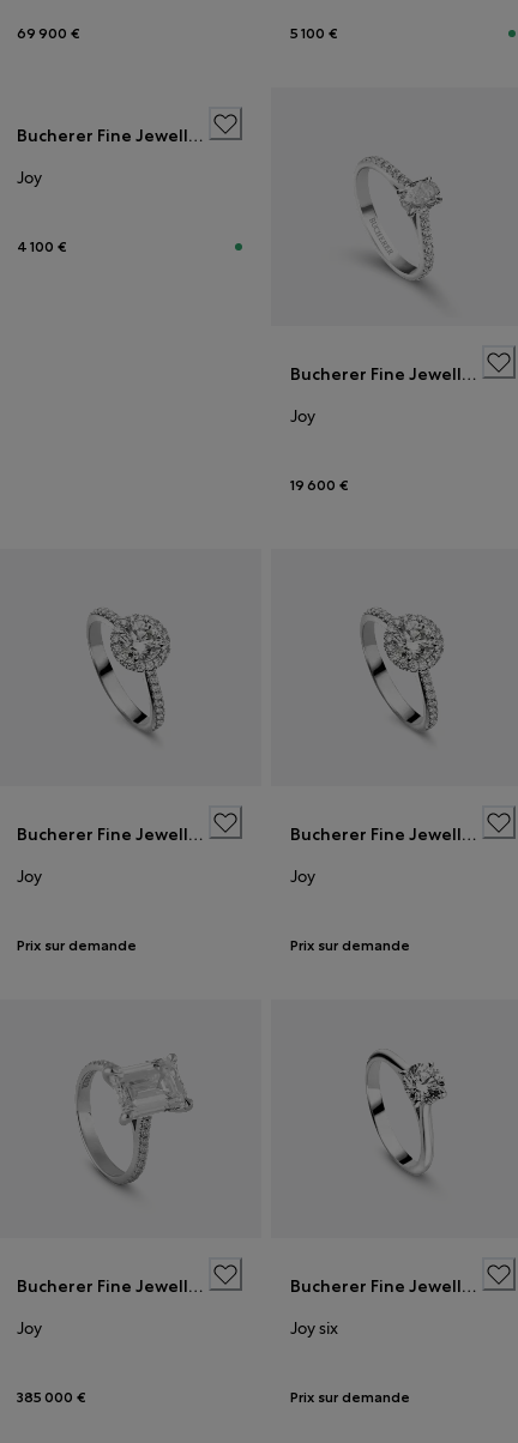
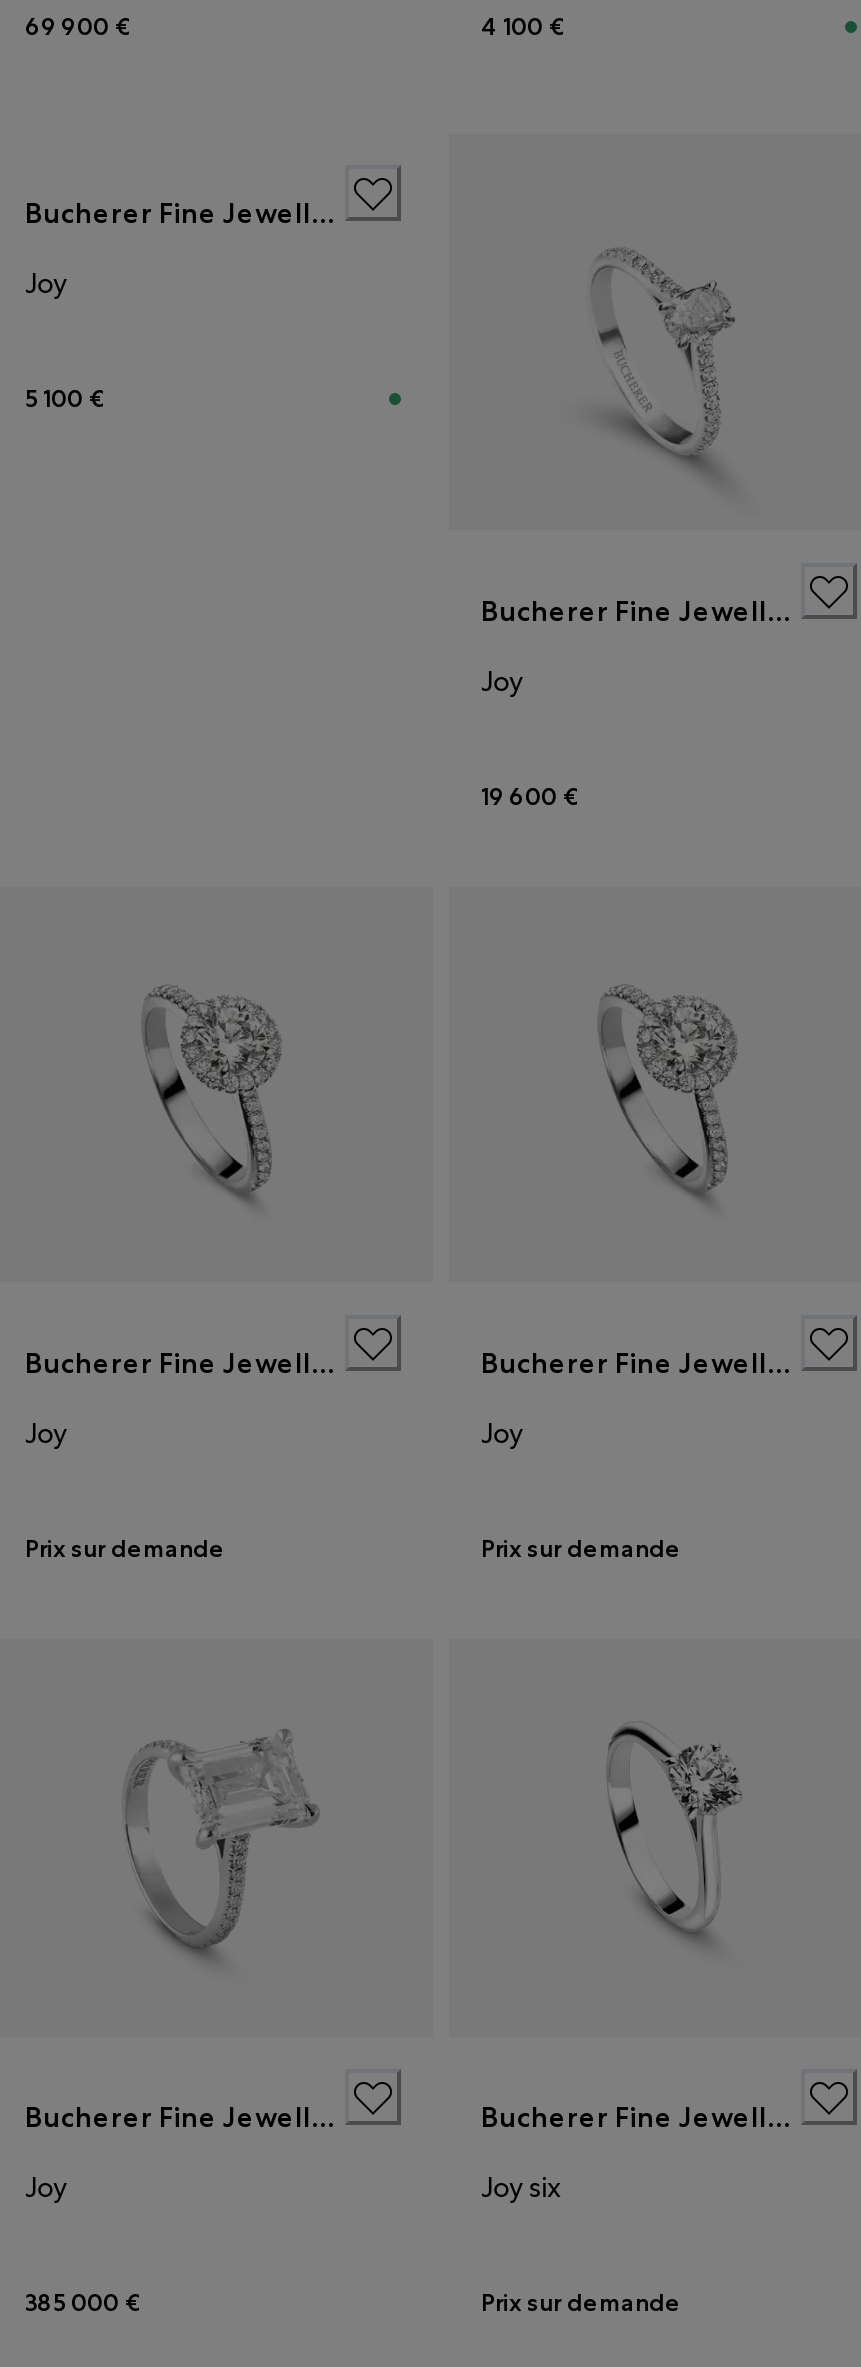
[290,25,337,44] 5 100 € -> [481,11,563,43] 4 100 €
[17,238,66,257] 4 100 € -> [25,383,103,415] 5 100 €

